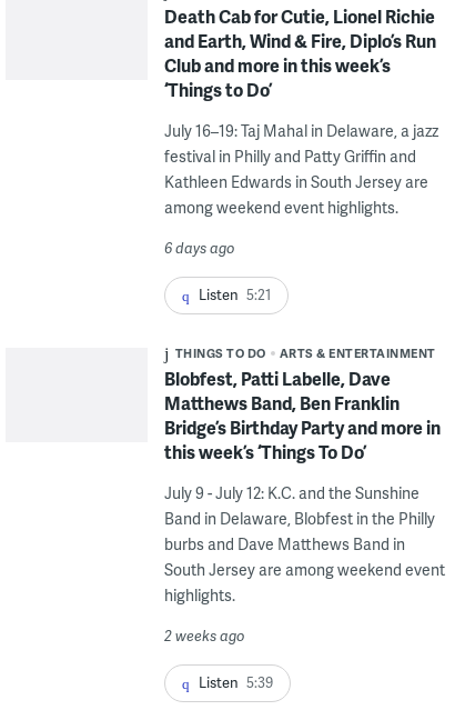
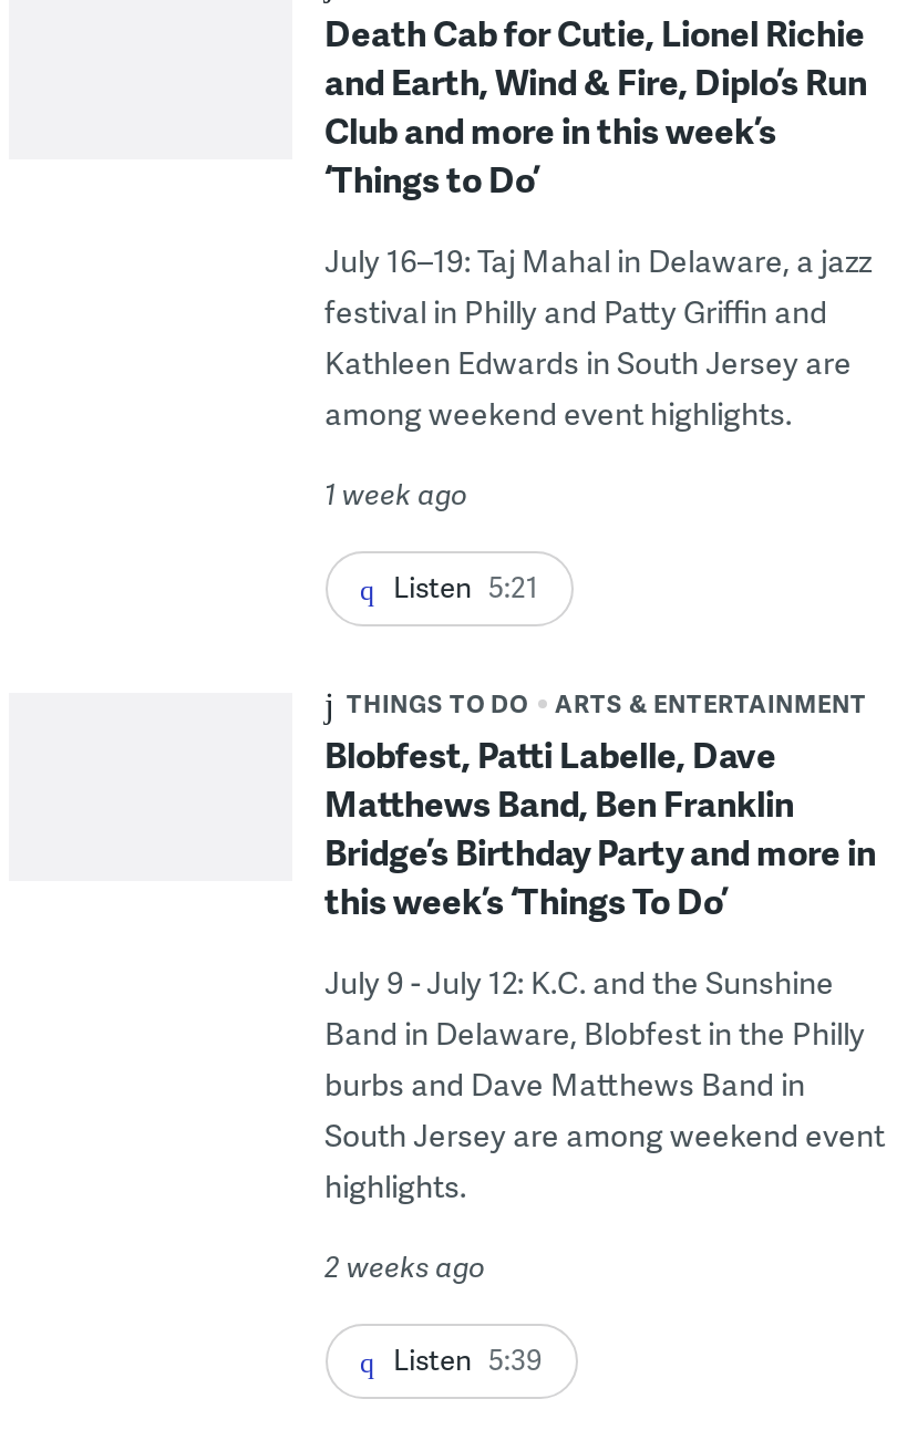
[164,237,235,257] 6 days ago -> [324,473,468,513] 1 week ago

